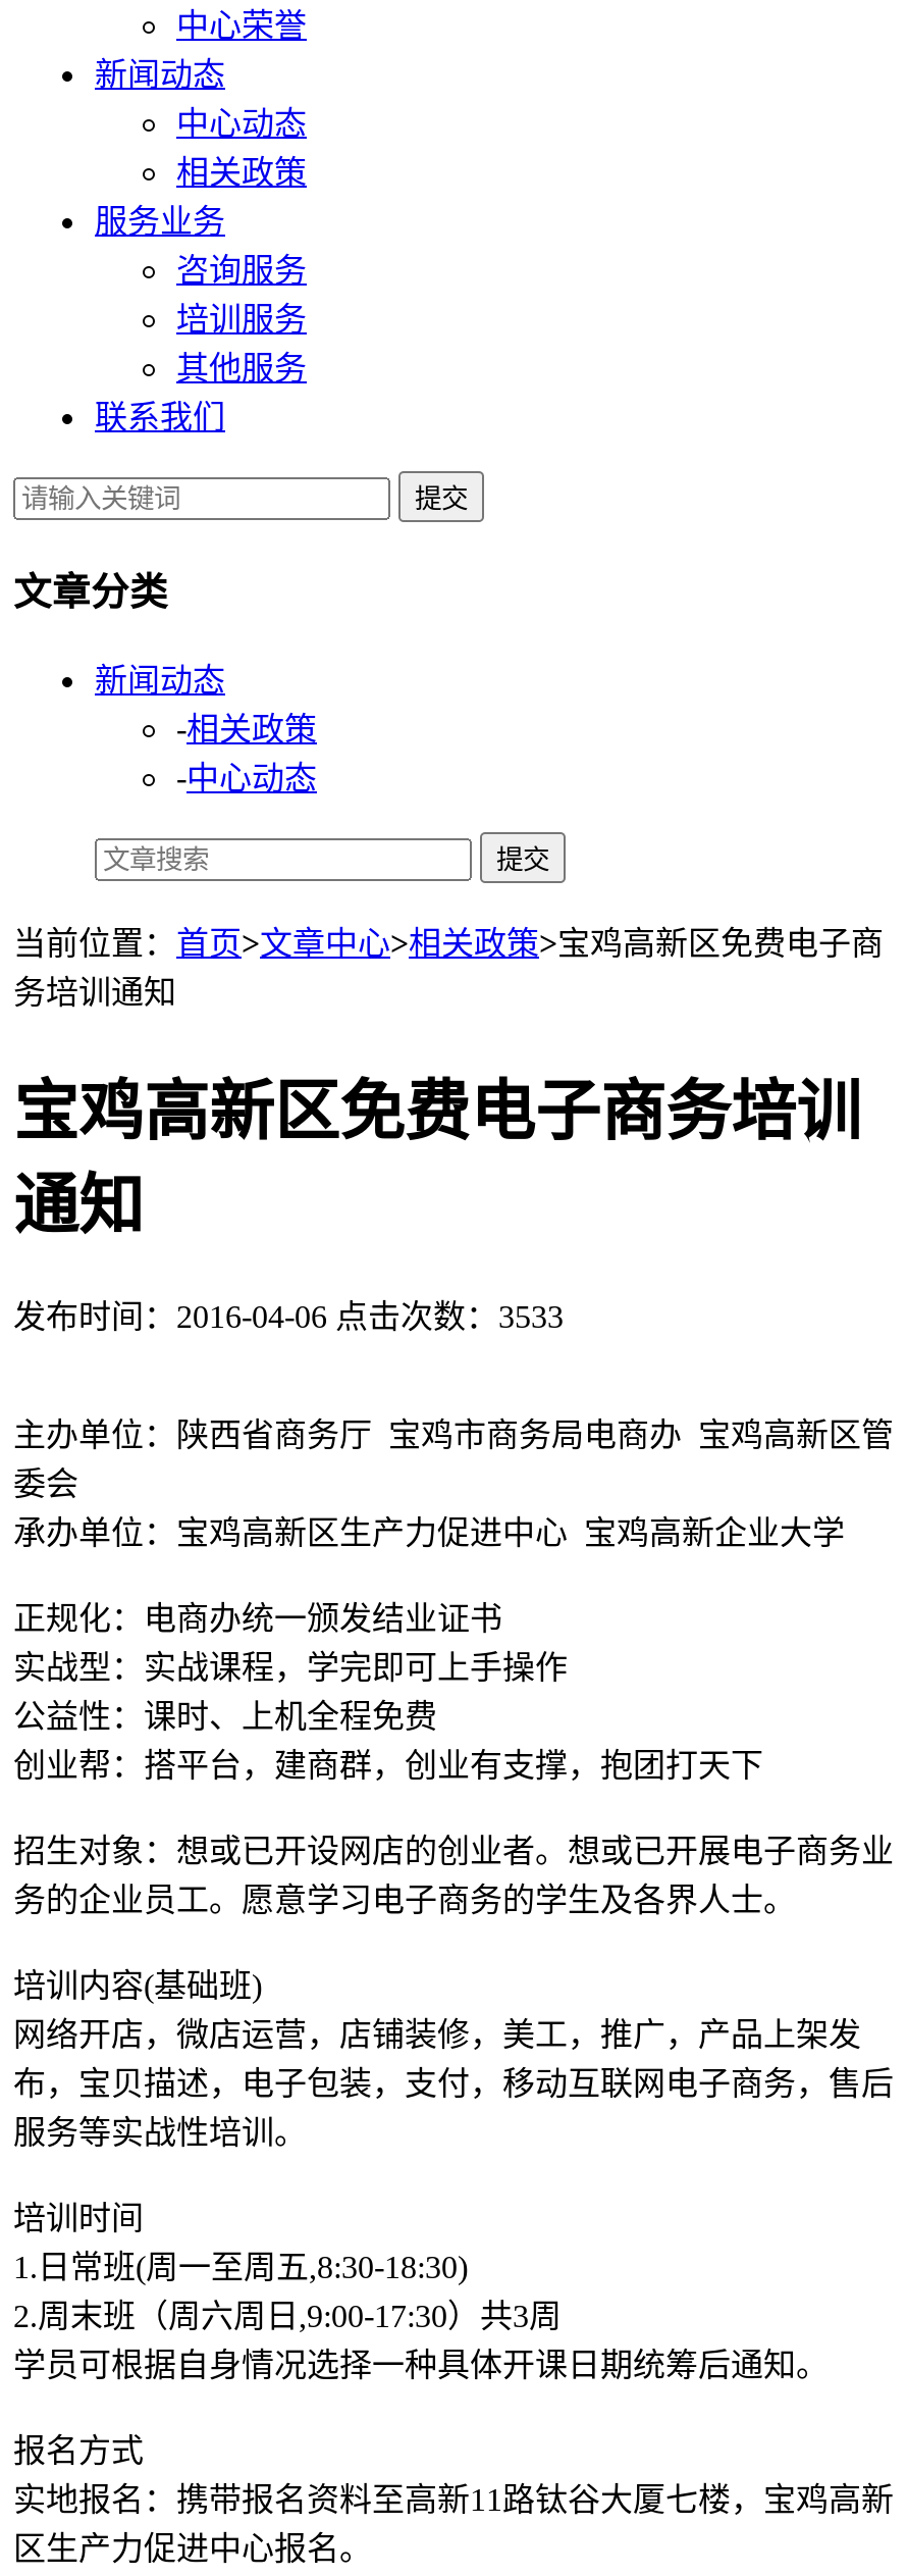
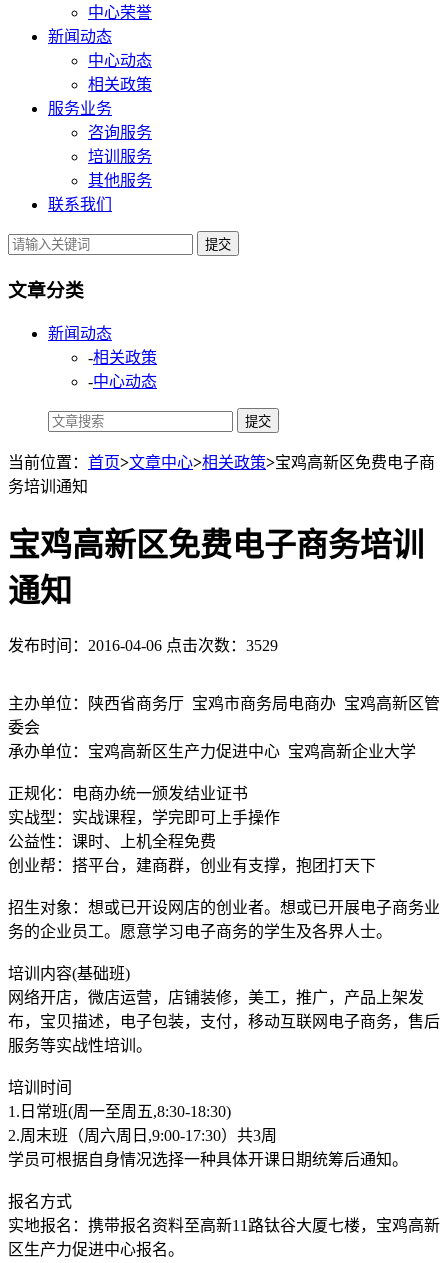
[13,1300,564,1335] 发布时间：2016-04-06 点击次数：3533 -> [8,637,278,654] 发布时间：2016-04-06 点击次数：3529

